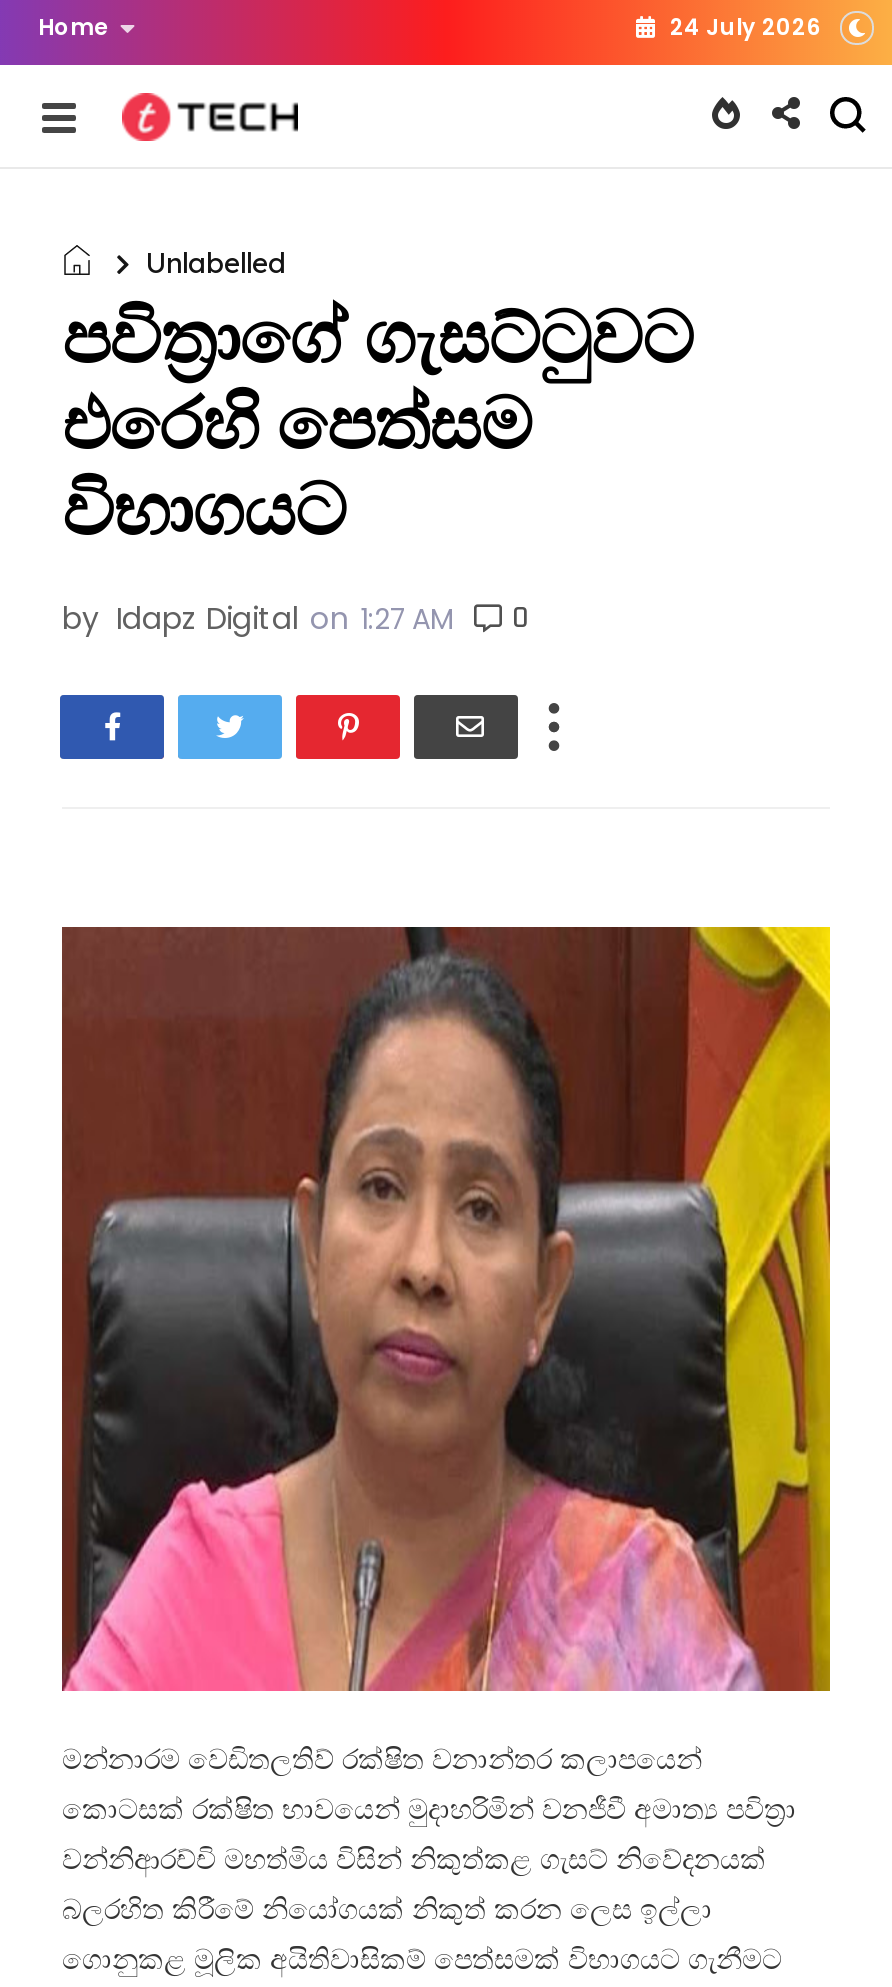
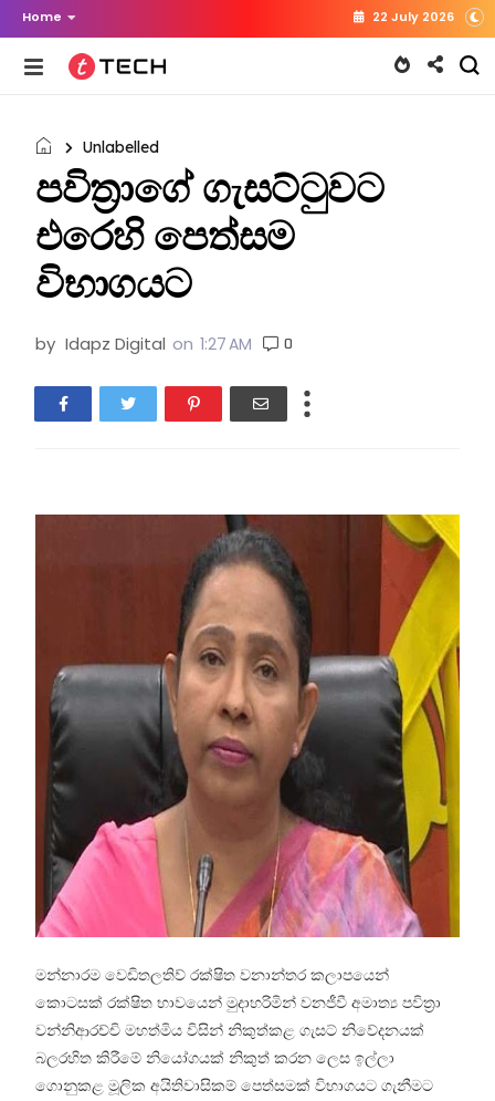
[670,11,820,43] 24 July 2026 -> [372,8,454,25] 22 July 2026

